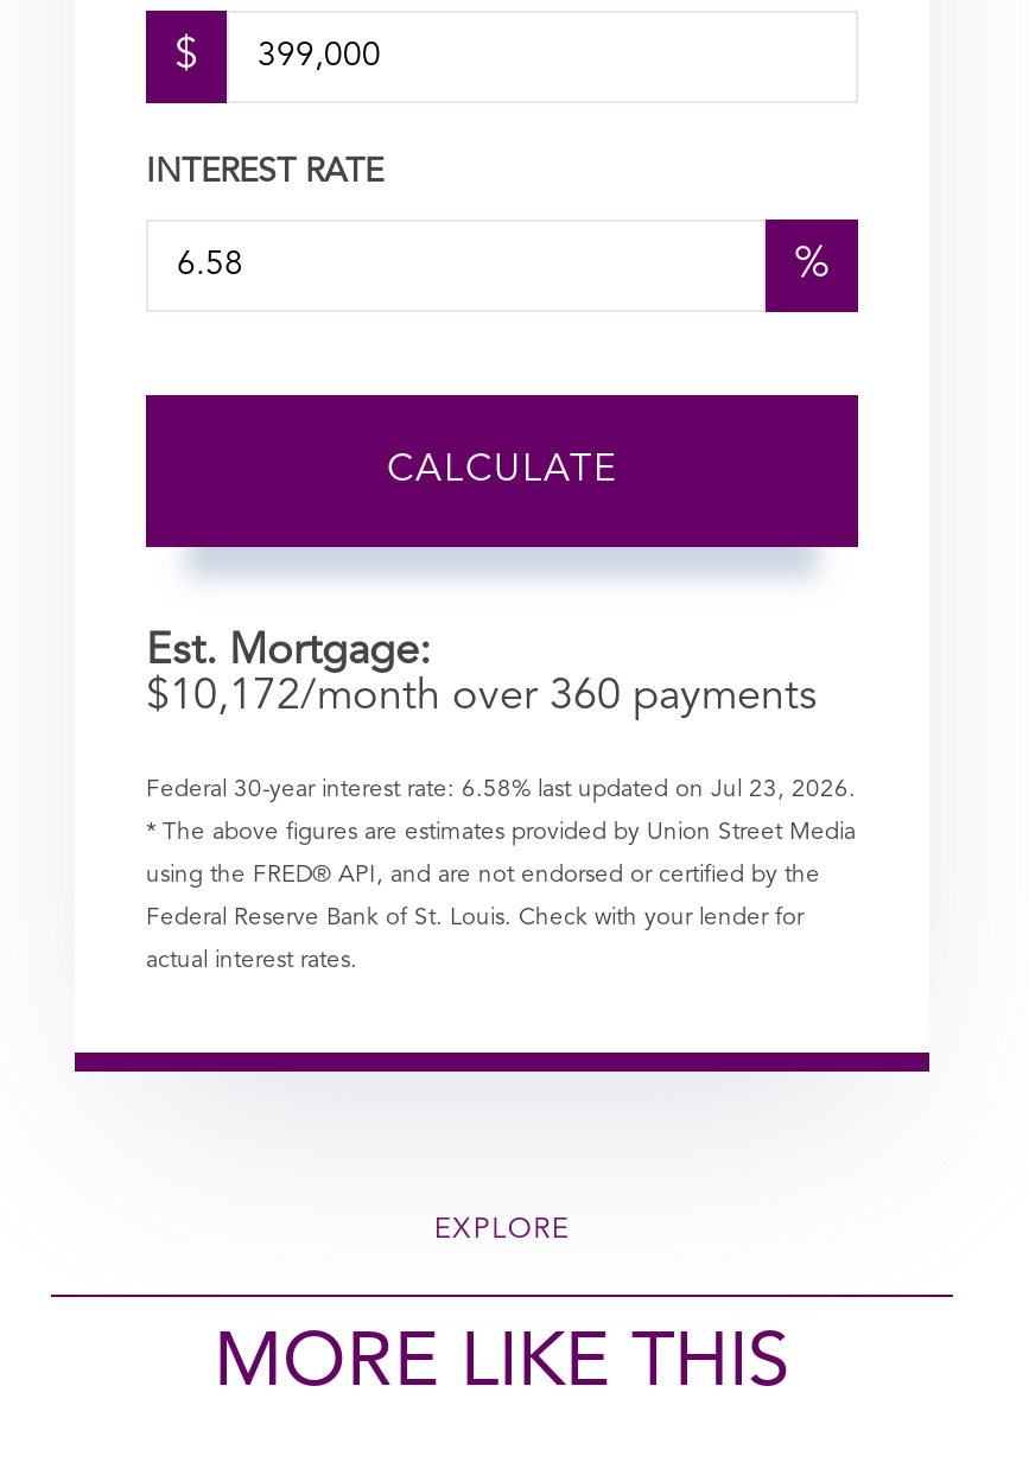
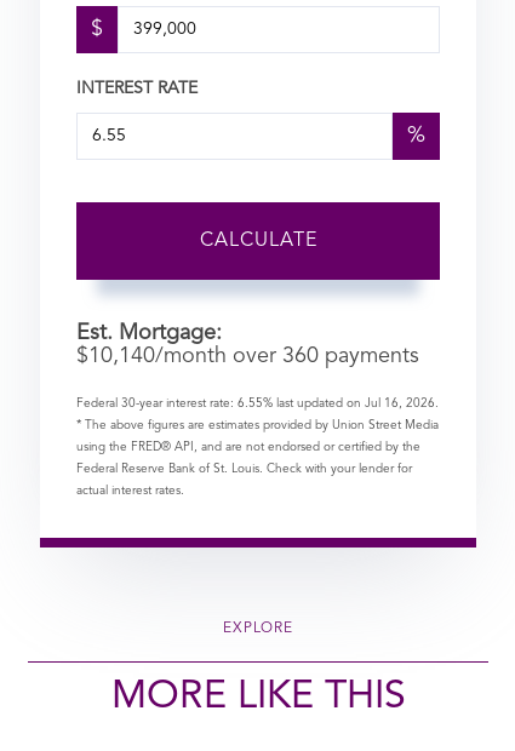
[146,676,818,718] $10,172/month over 360 payments -> [76,345,419,367] $10,140/month over 360 payments
[146,778,856,801] Federal 30-year interest rate: 6.58% last updated on Jul 23, 2026. -> [76,398,439,410] Federal 30-year interest rate: 6.55% last updated on Jul 16, 2026.

